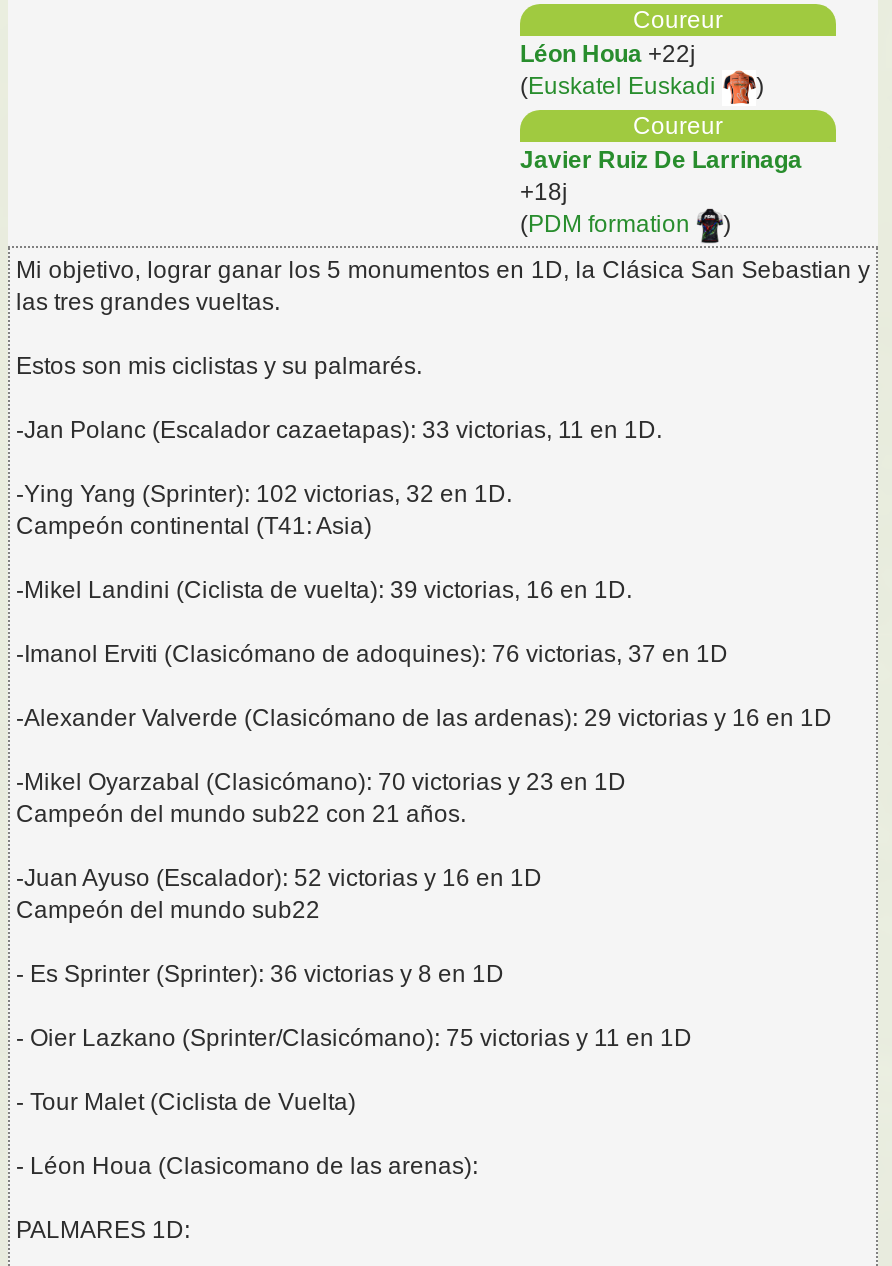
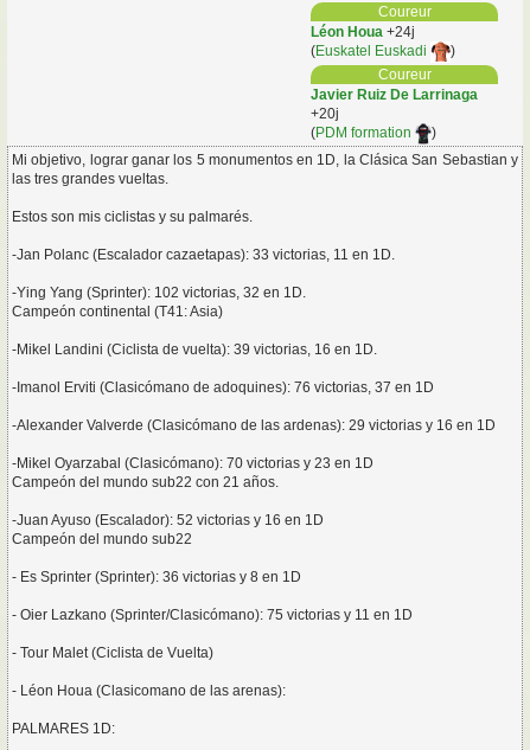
[520,40,696,68] Léon Houa +22j -> [311,24,415,40] Léon Houa +24j
[520,178,568,206] +18j -> [311,105,339,122] +20j

